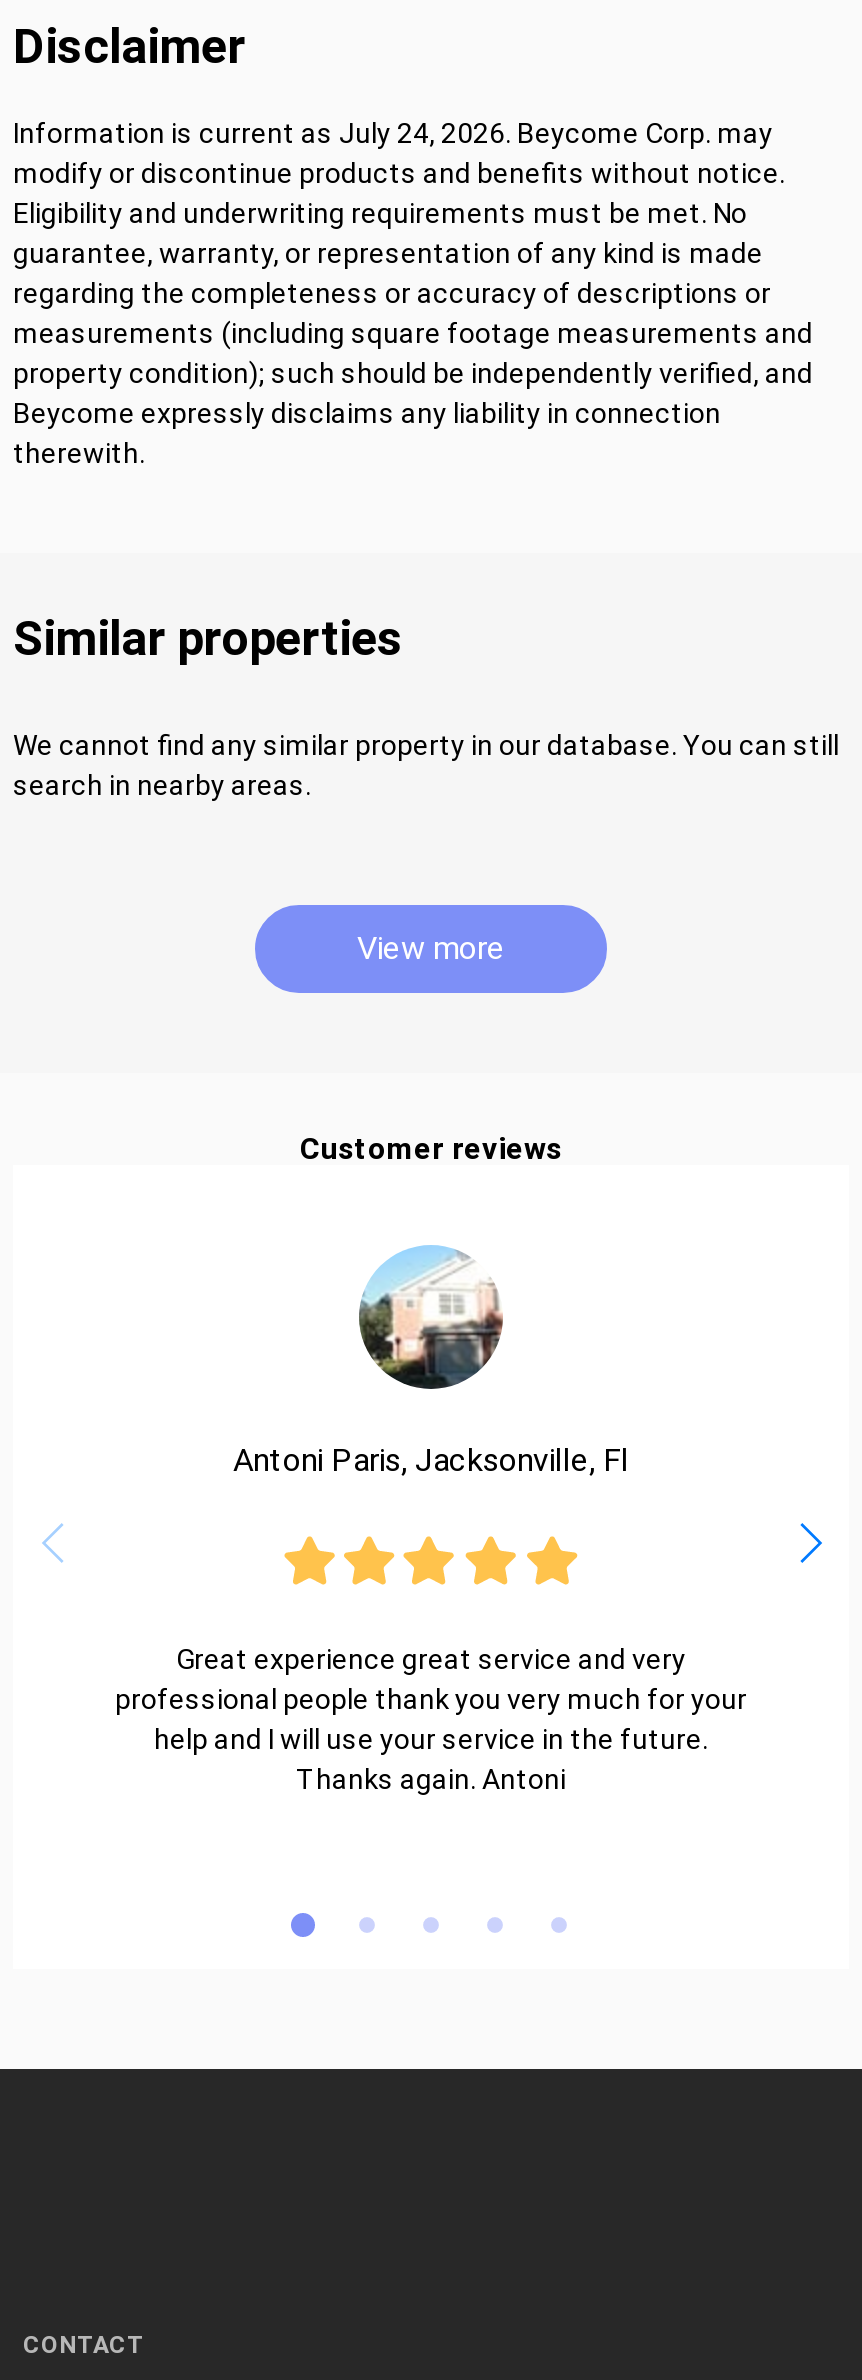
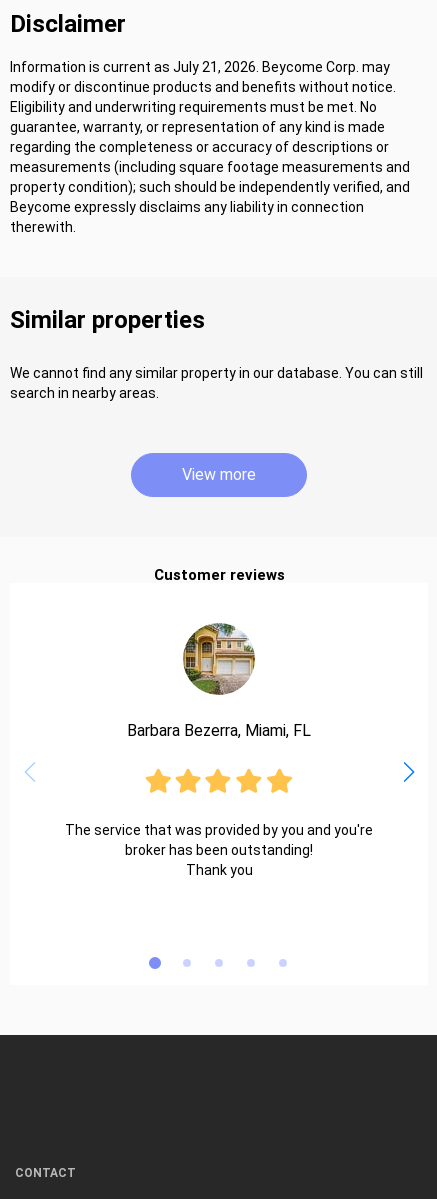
[13,117,773,149] Information is current as July 24, 2026. Beycome Corp. may -> [10,59,390,75] Information is current as July 21, 2026. Beycome Corp. may
[233,1245,629,1479] [image] | Antoni Paris, Jacksonville, Fl -> [127,622,311,740] [image] | Barbara Bezerra, Miami, FL
[115,1643,747,1795] Great experience great service and very | professional people thank you very much for your | help and I will use your service in the future. | Thanks again. Antoni -> [65,822,373,878] The service that was provided by you and you're | broker has been outstanding! | Thank you

